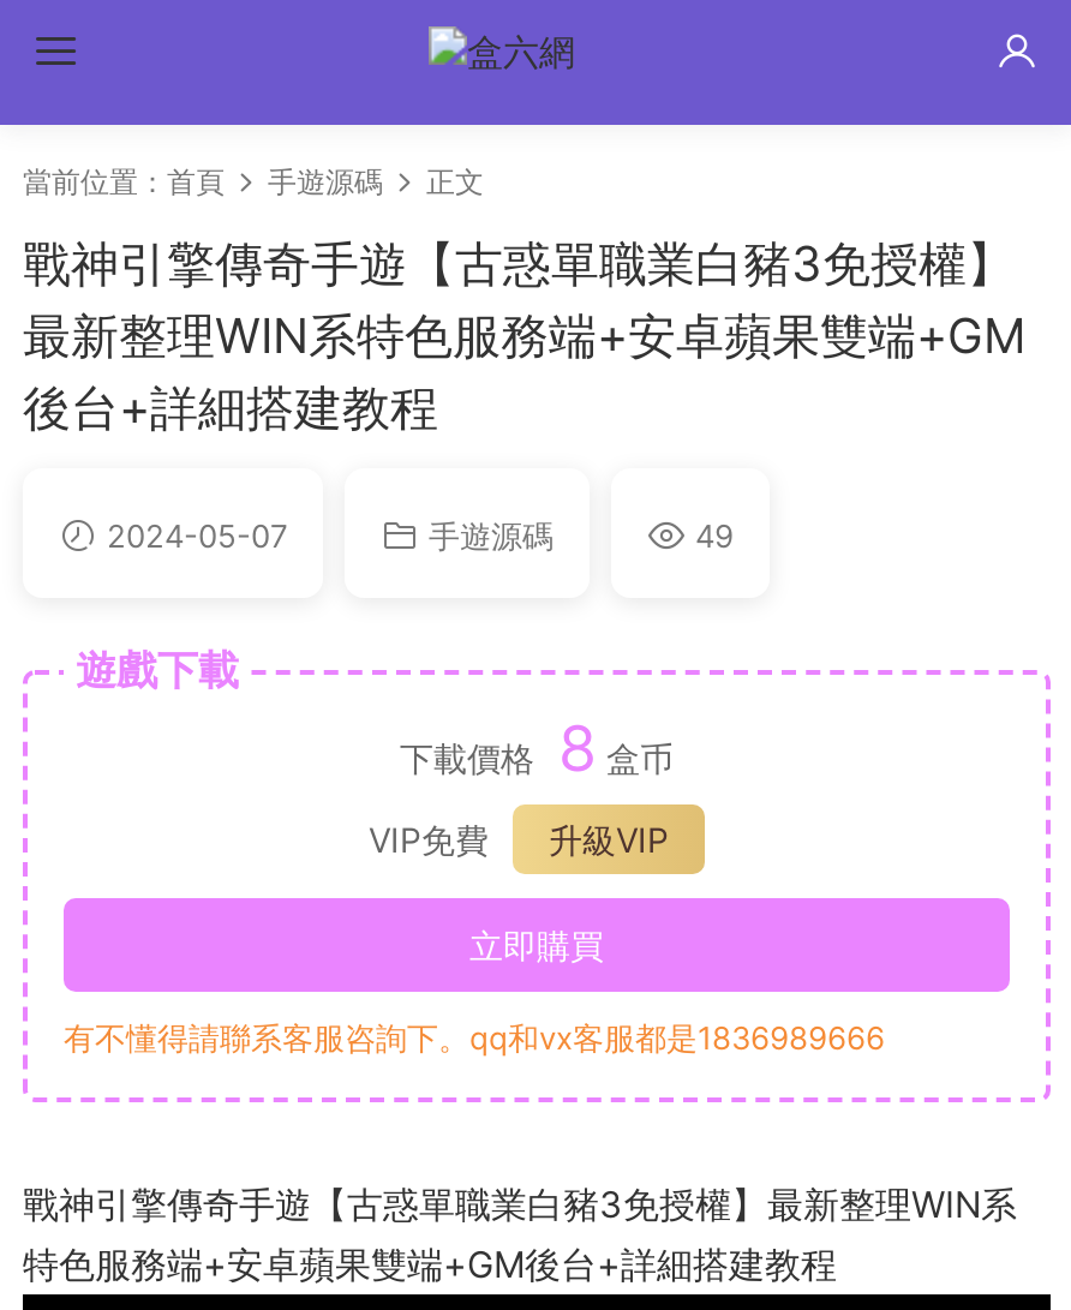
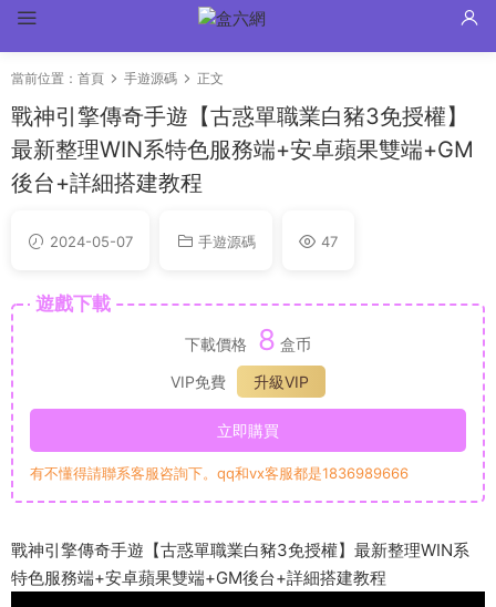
[686,516,734,555] 49 -> [317,233,338,250] 47

